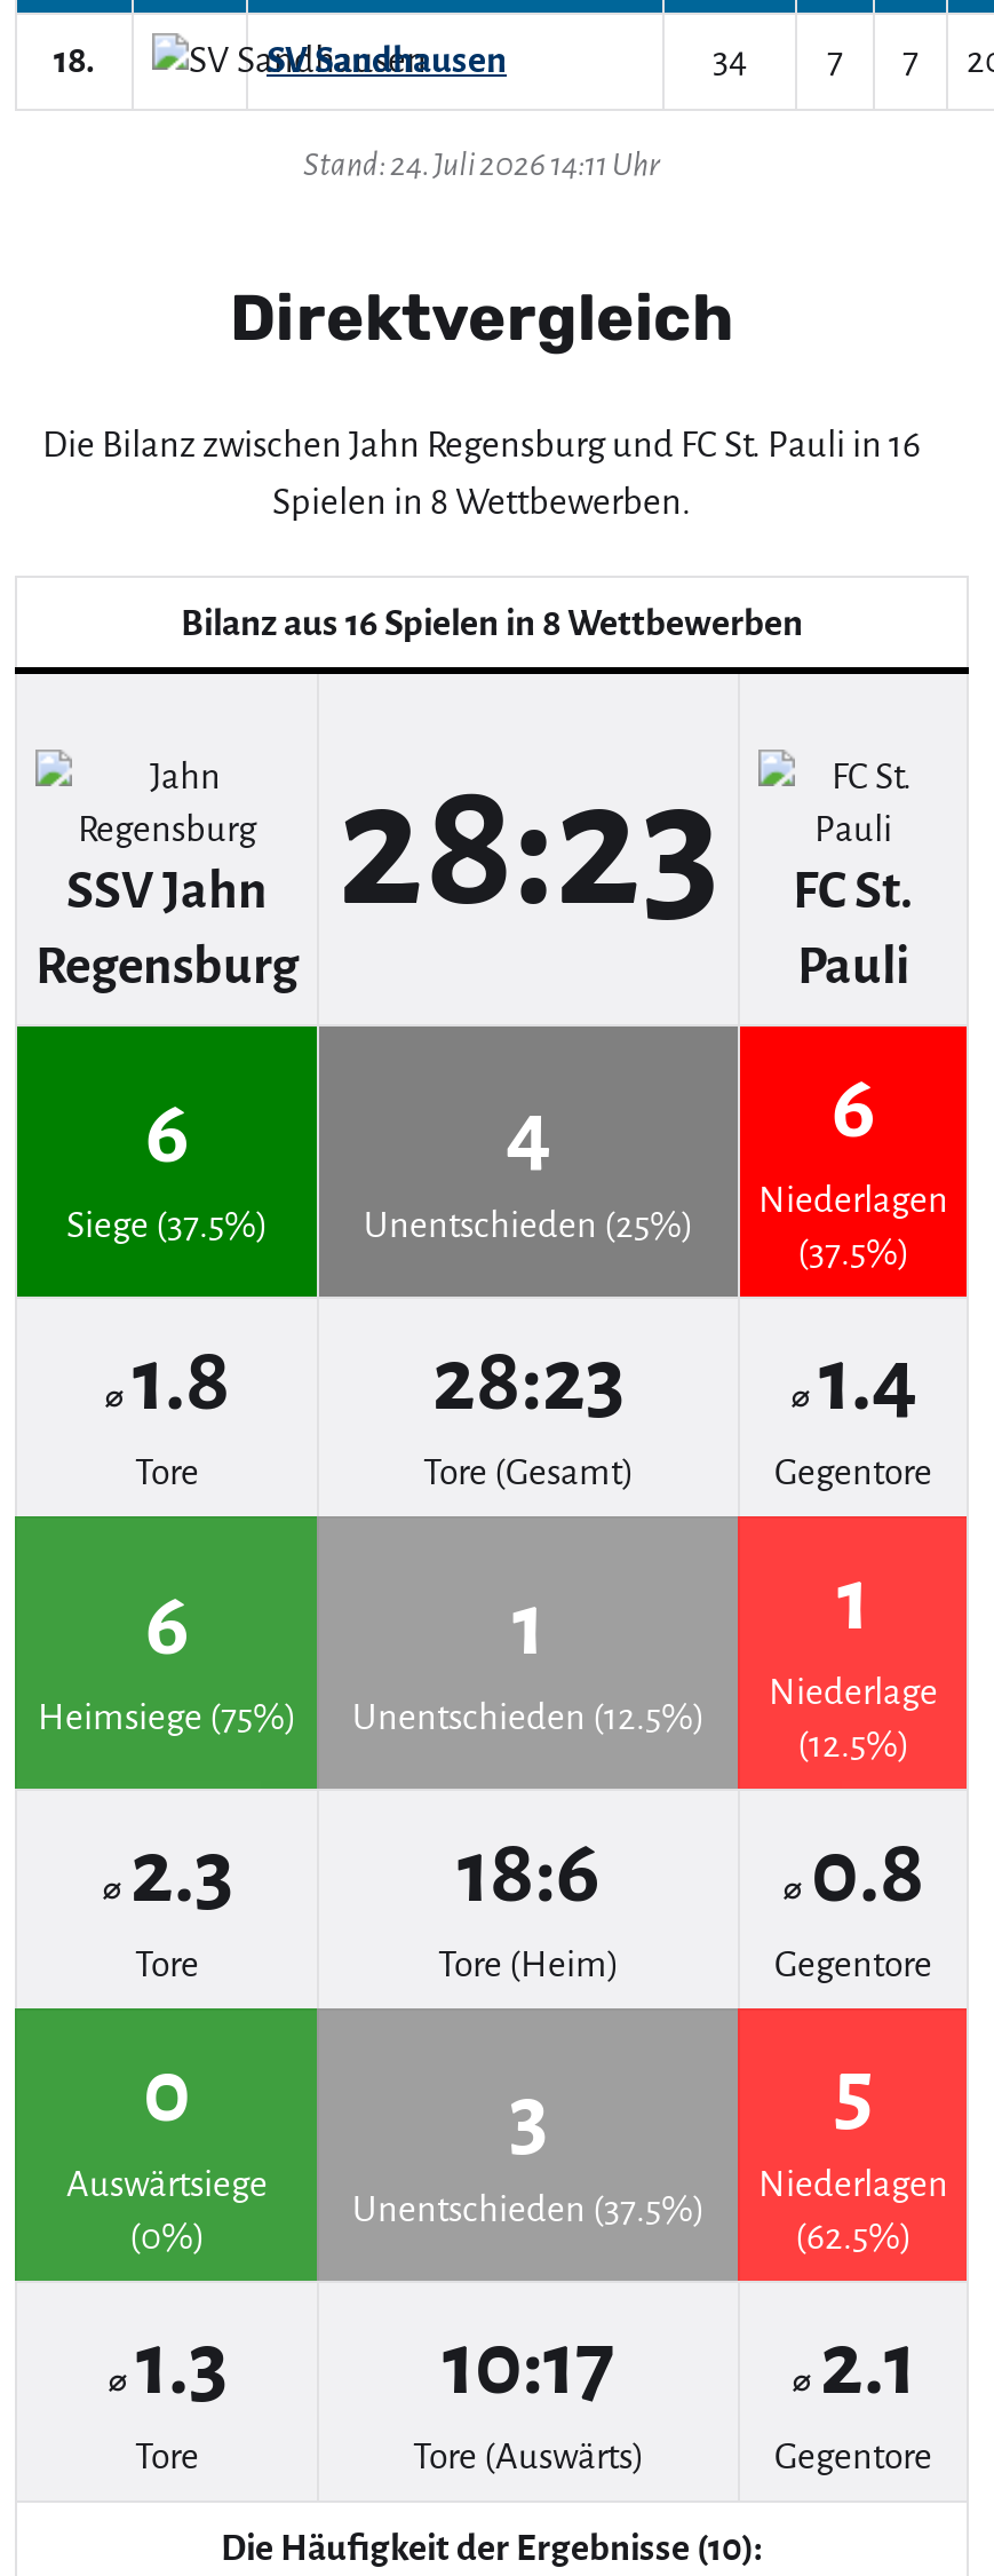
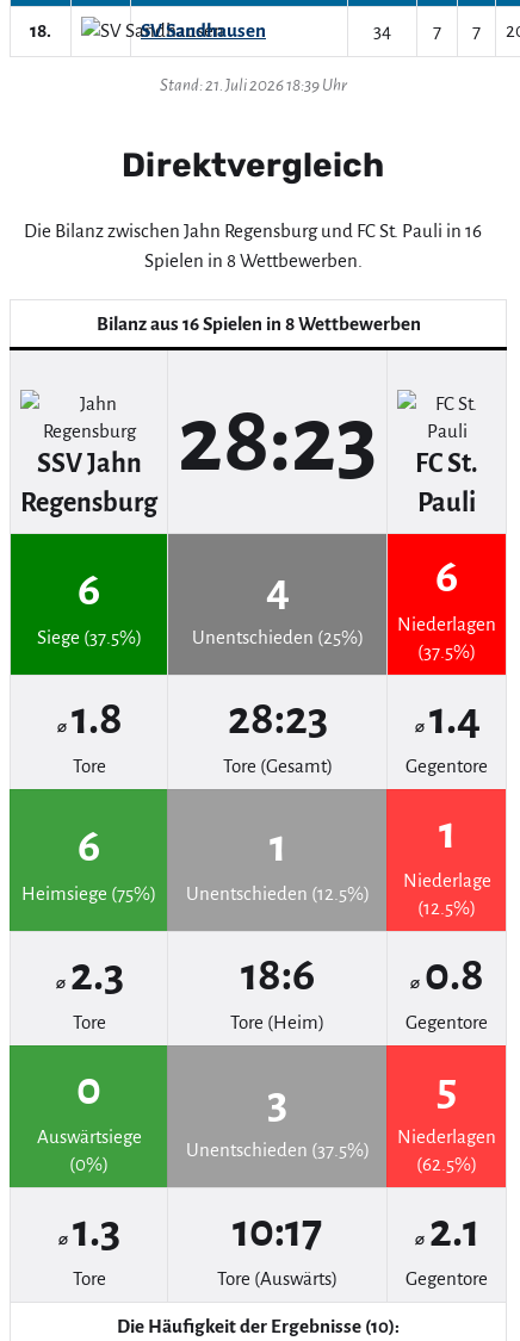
[303,148,660,182] Stand: 24. Juli 2026 14:11 Uhr -> [159,77,346,94] Stand: 21. Juli 2026 18:39 Uhr

